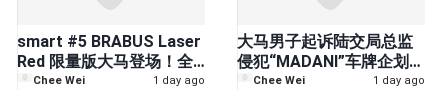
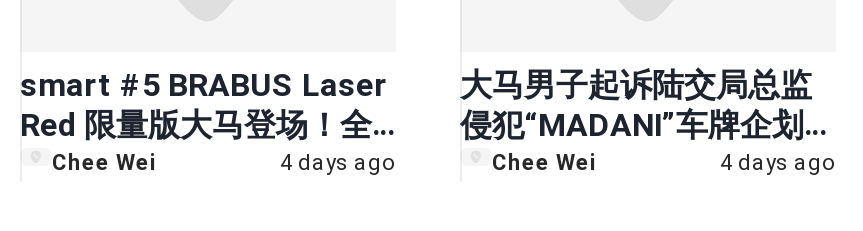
[153,74,205,87] 1 day ago -> [280,149,396,175] 4 days ago
[373,74,425,87] 1 day ago -> [720,149,836,175] 4 days ago

